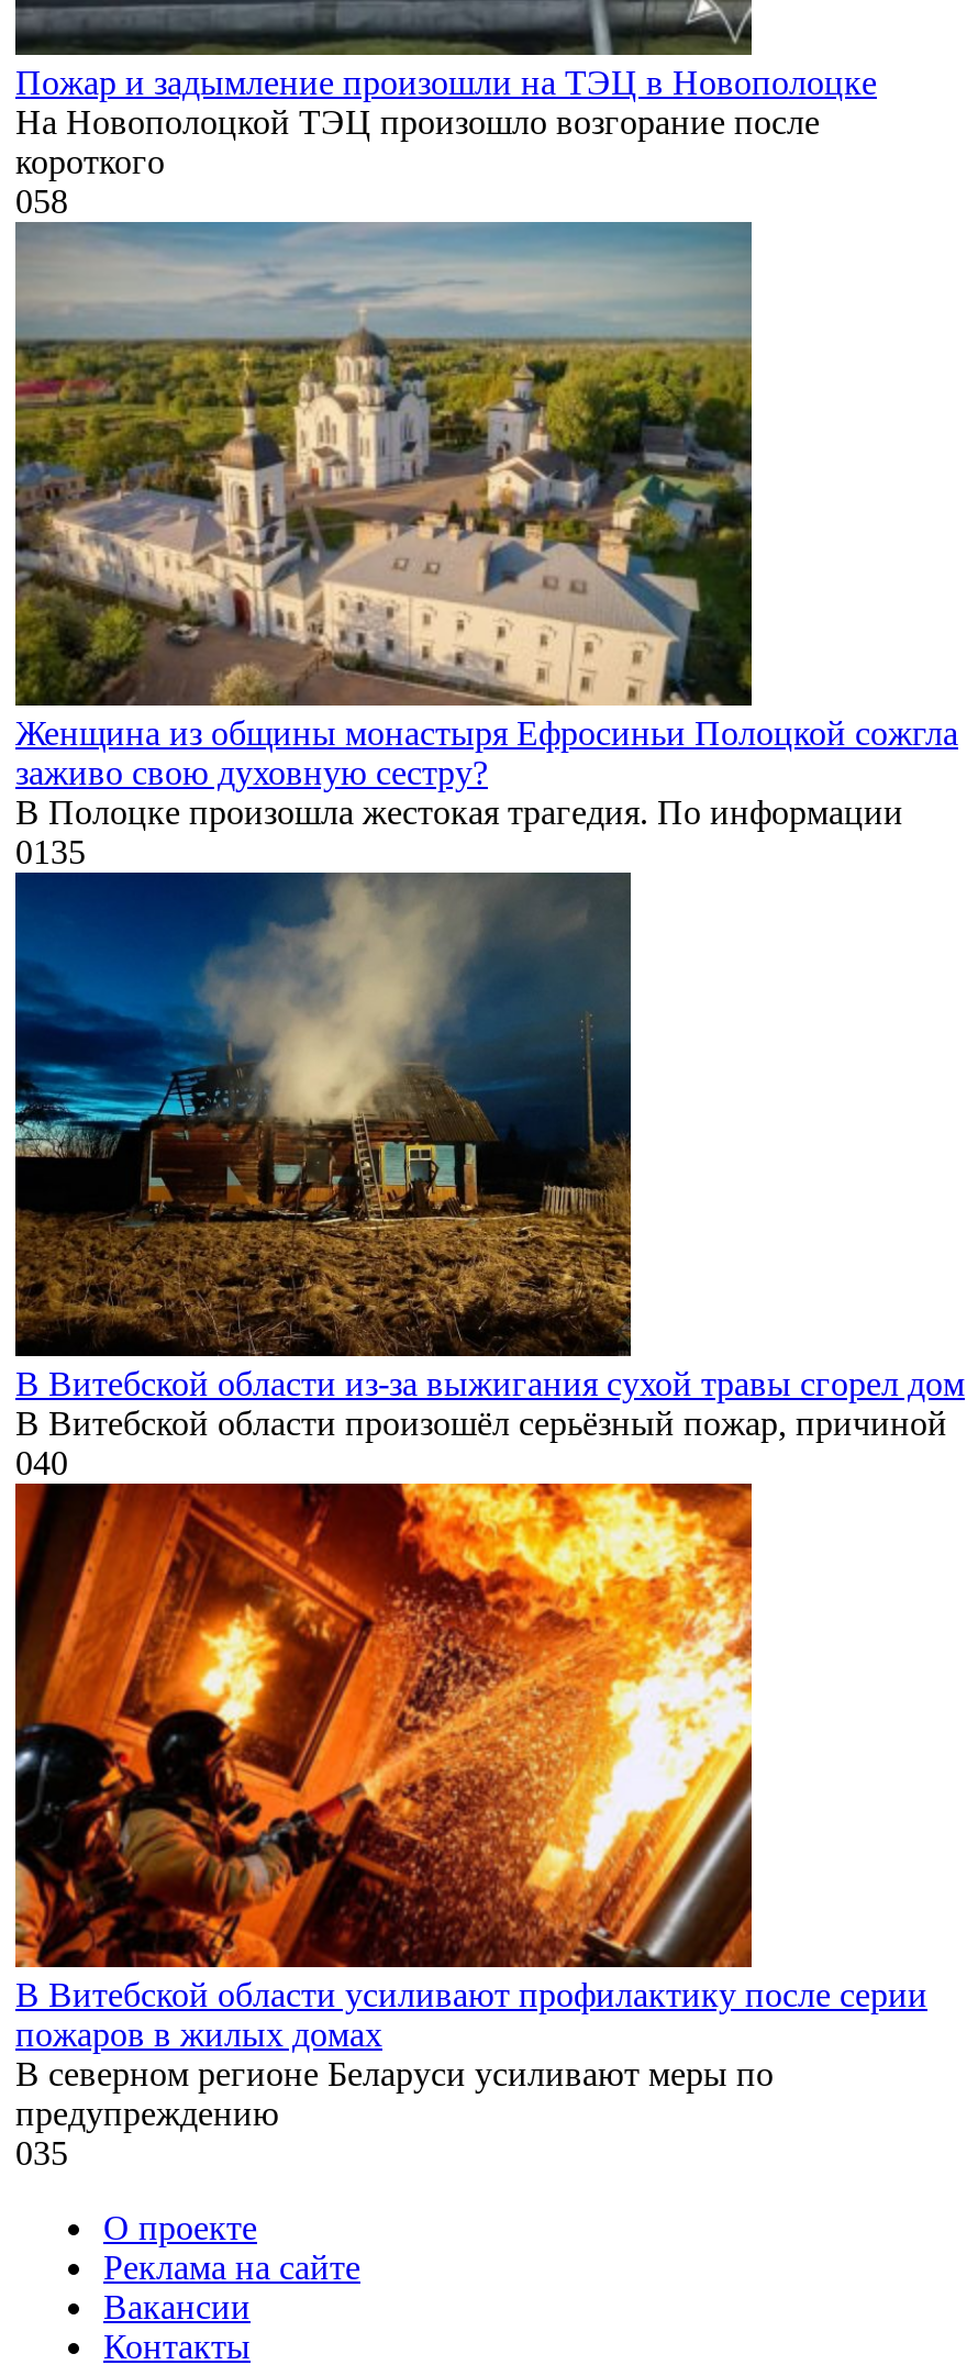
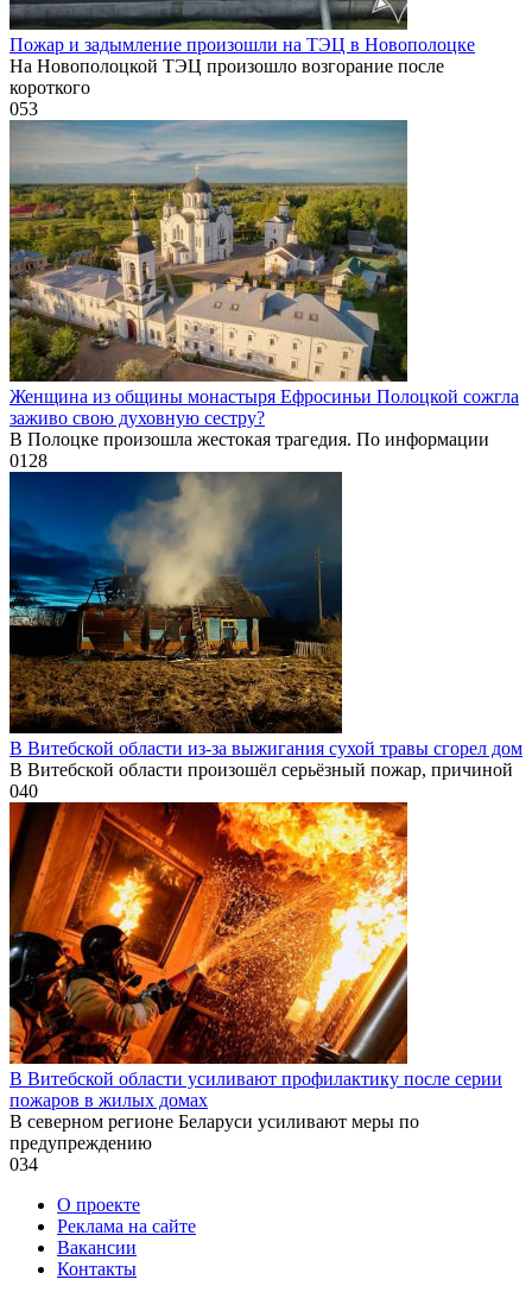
[15,182,68,219] 058 -> [9,98,38,119] 053
[15,833,86,870] 0135 -> [9,450,47,470] 0128
[15,2134,68,2171] 035 -> [9,1154,38,1174] 034

